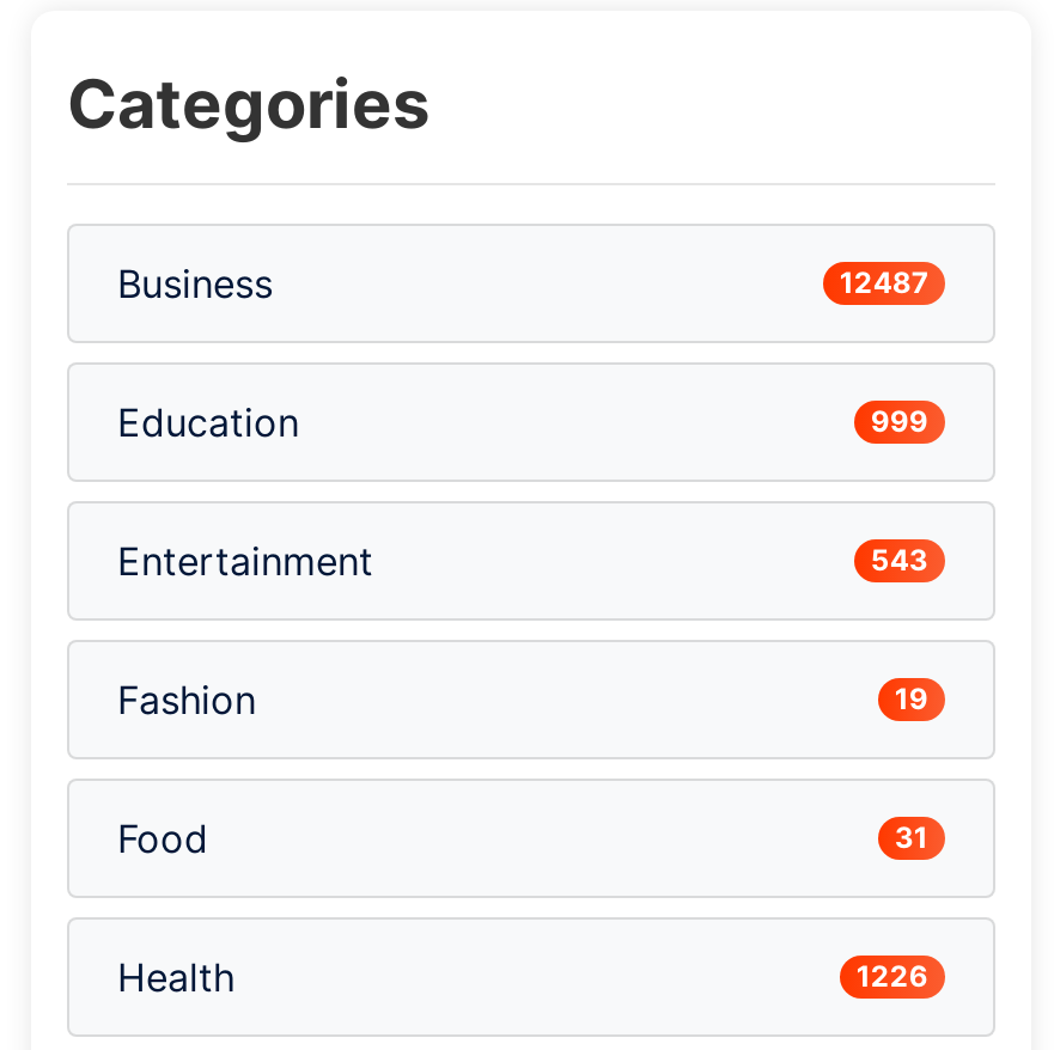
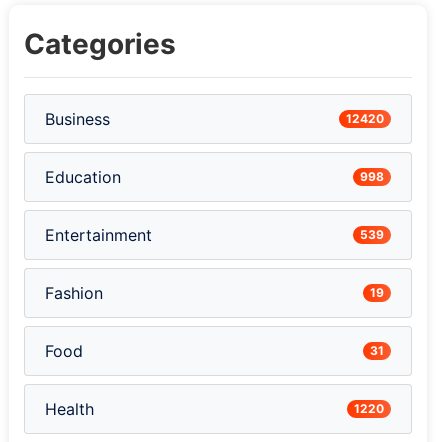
[839,264,928,300] 12487 -> [346,111,384,126] 12420
[870,403,928,439] 999 -> [360,169,384,184] 998
[870,542,928,578] 543 -> [360,227,384,242] 539
[856,958,928,994] 1226 -> [354,401,384,416] 1220

